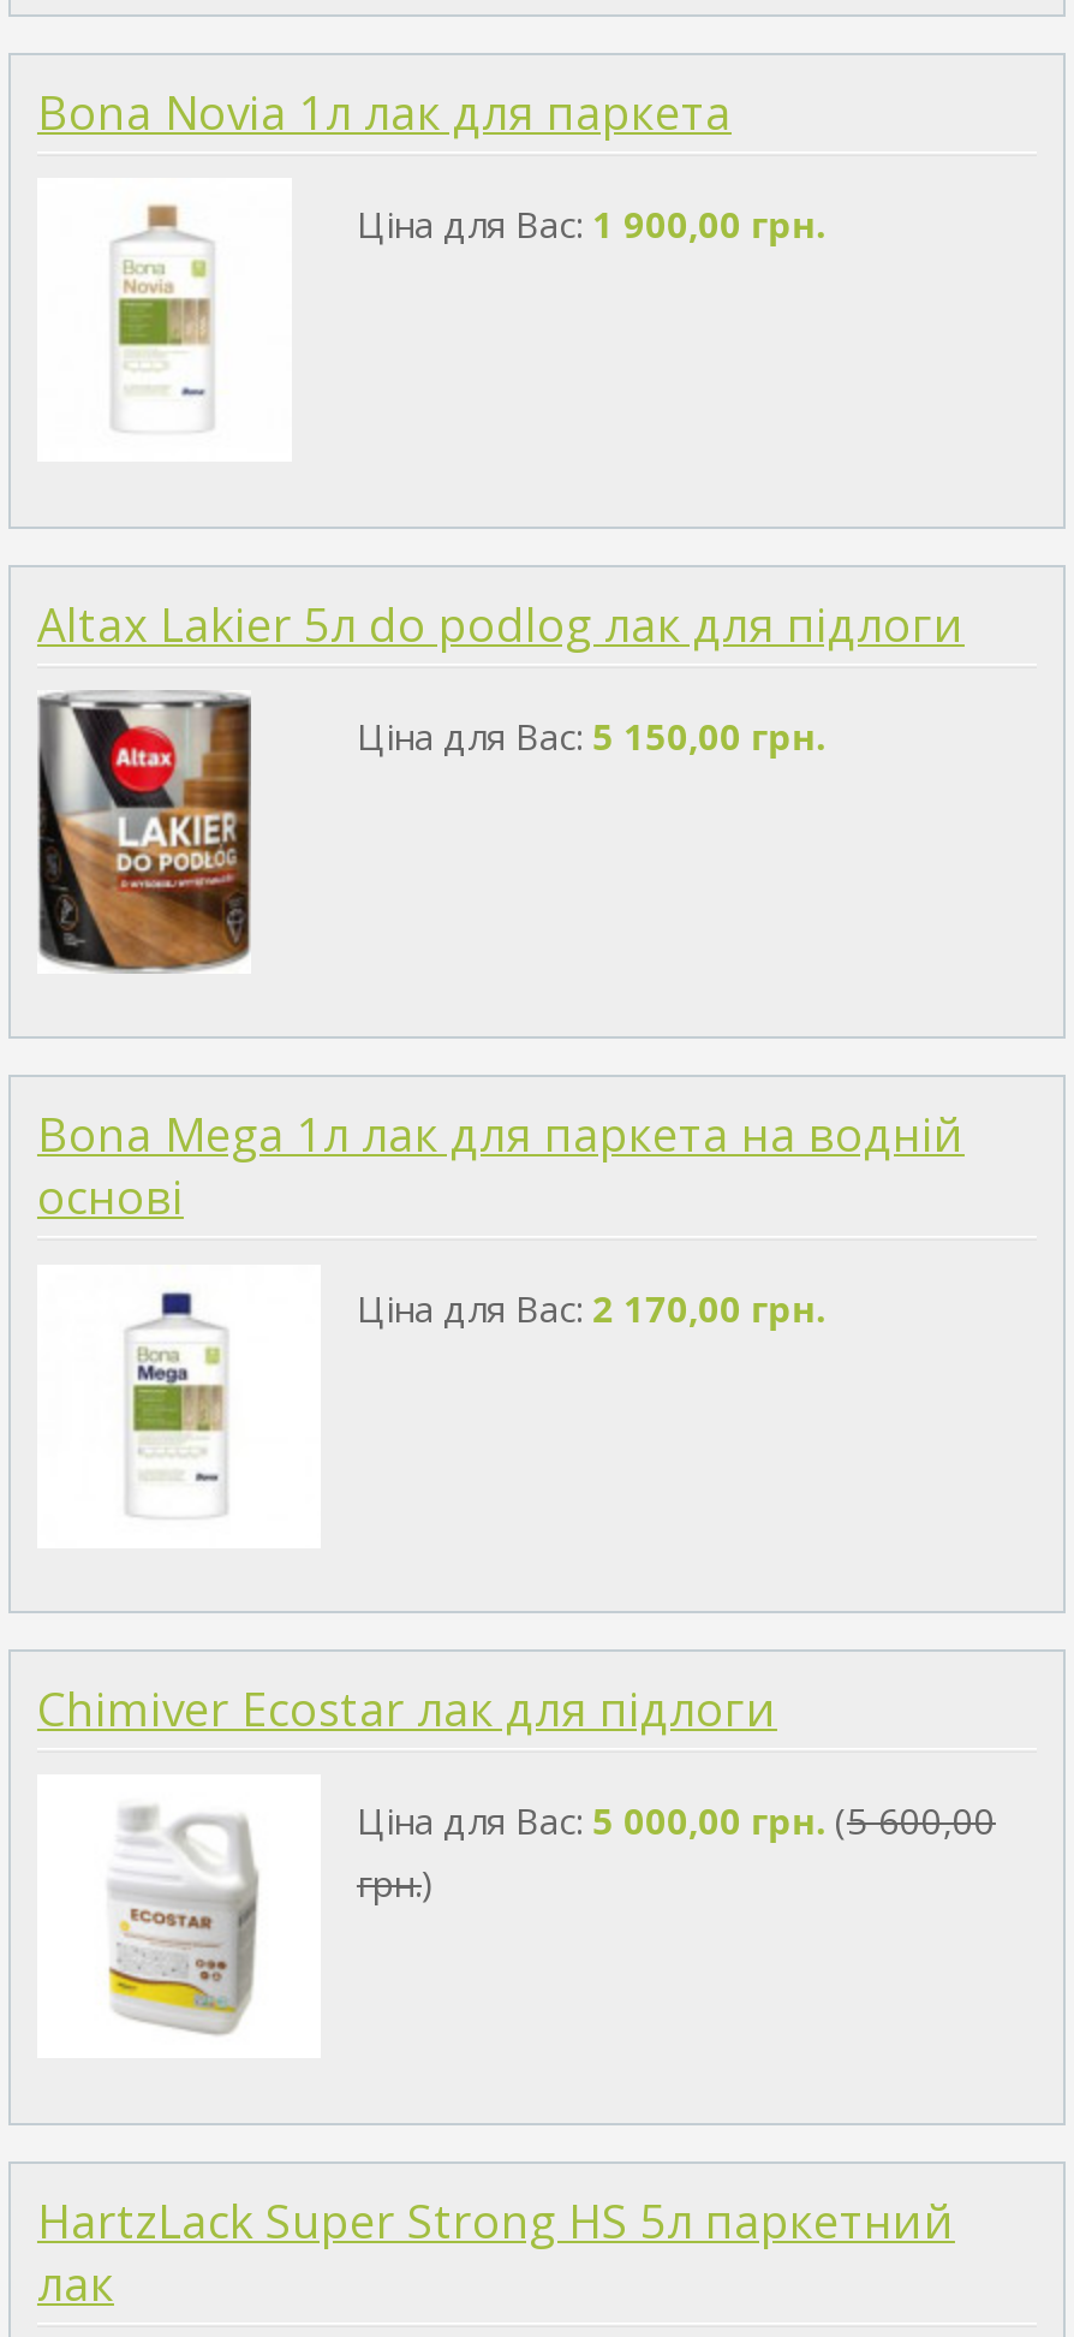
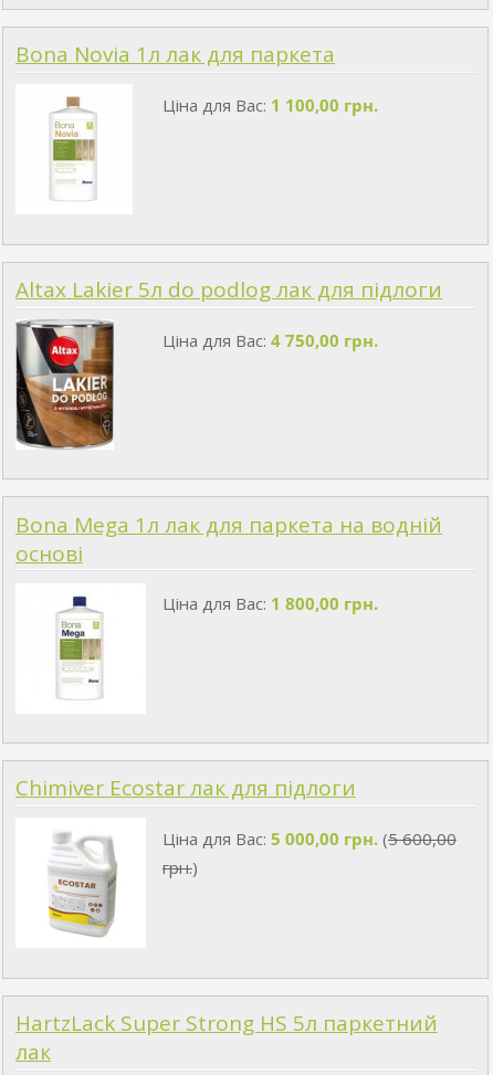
[357,199,825,247] Ціна для Вас: 1 900,00 грн. -> [162,94,378,116] Ціна для Вас: 1 100,00 грн.
[357,711,825,759] Ціна для Вас: 5 150,00 грн. -> [162,329,378,351] Ціна для Вас: 4 750,00 грн.
[357,1284,825,1332] Ціна для Вас: 2 170,00 грн. -> [162,592,378,615] Ціна для Вас: 1 800,00 грн.

